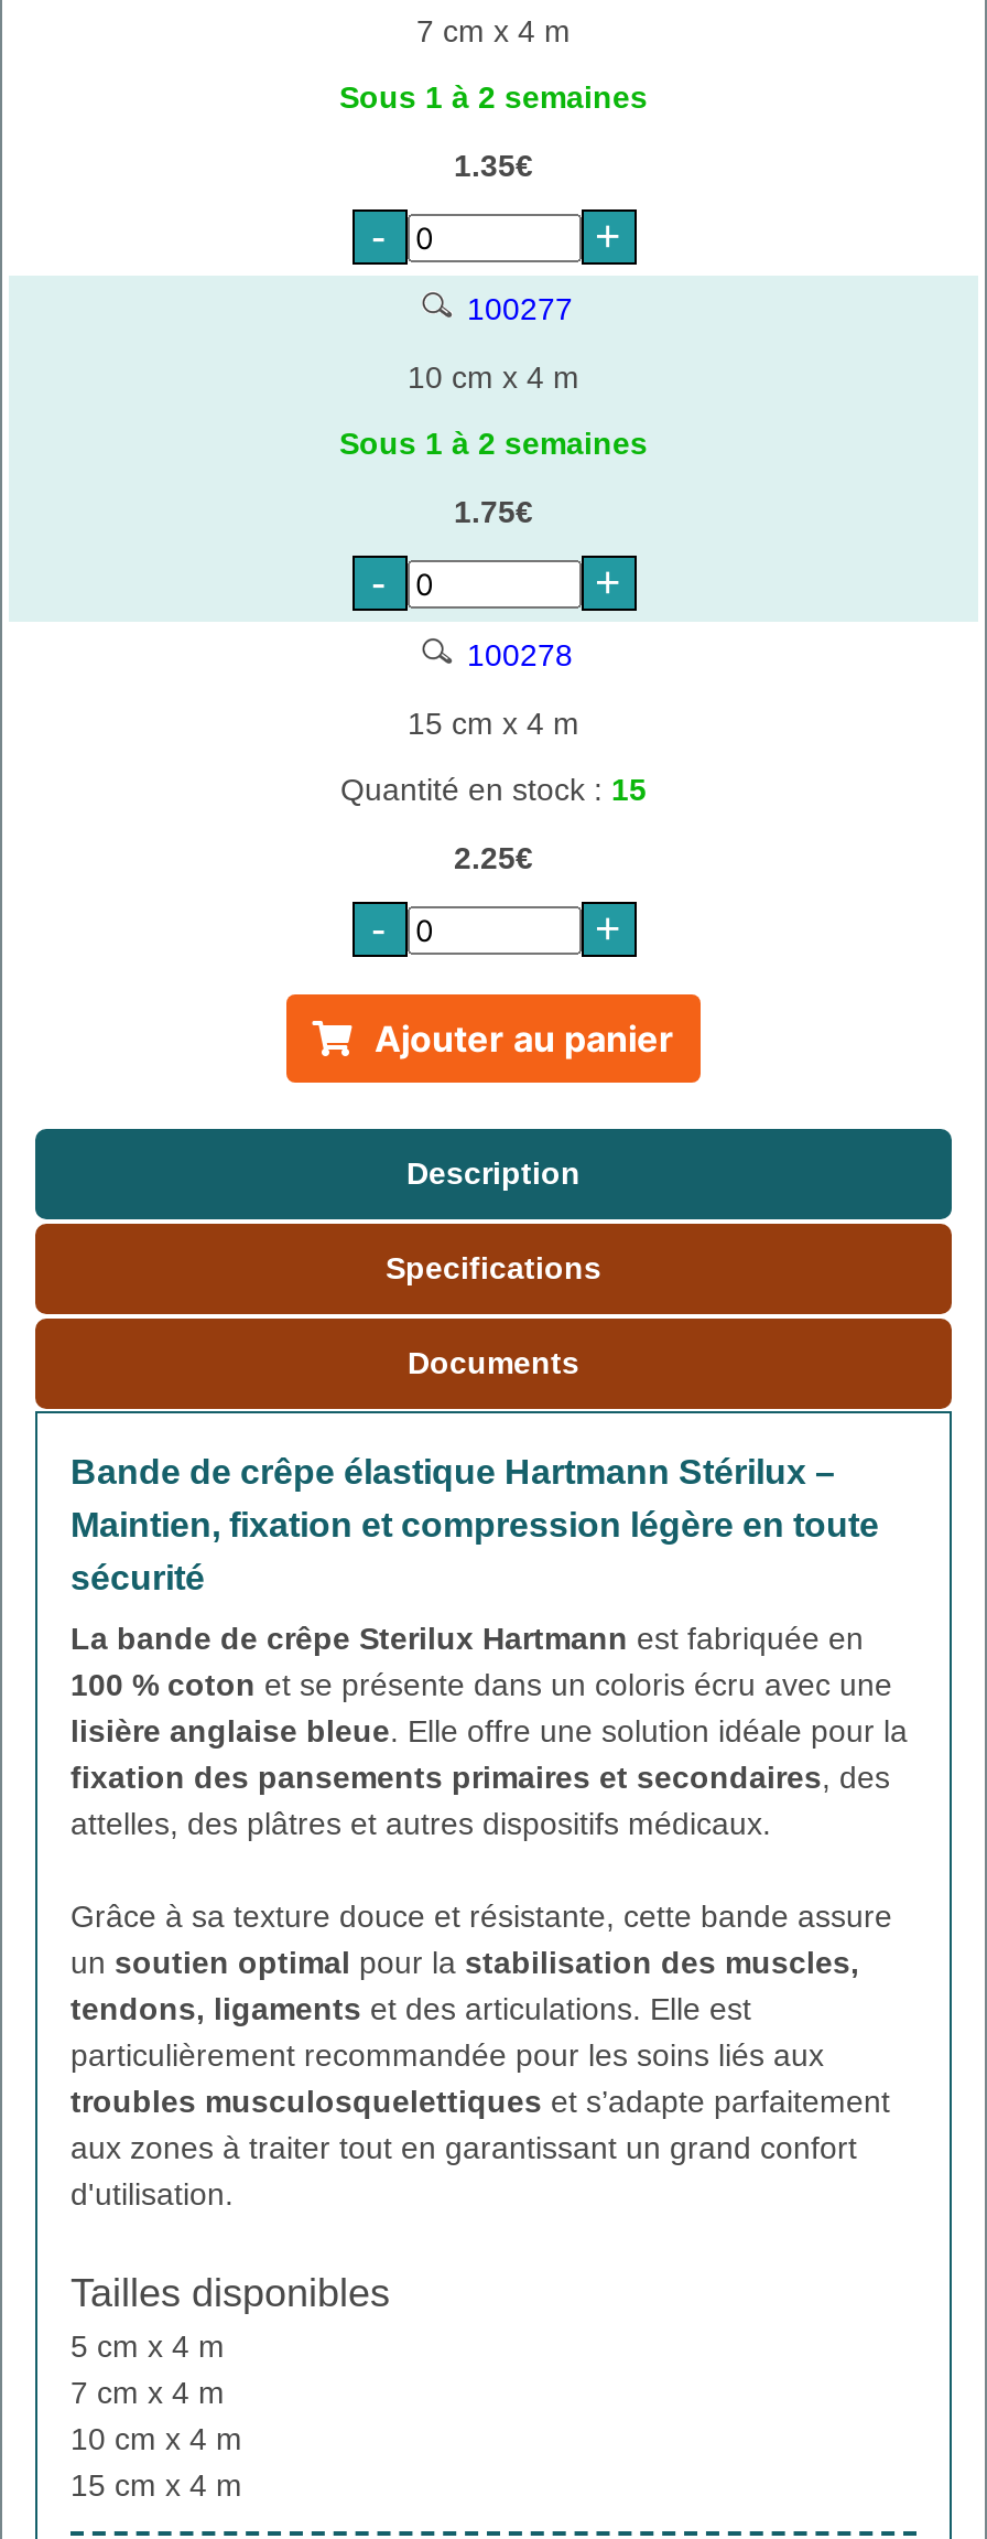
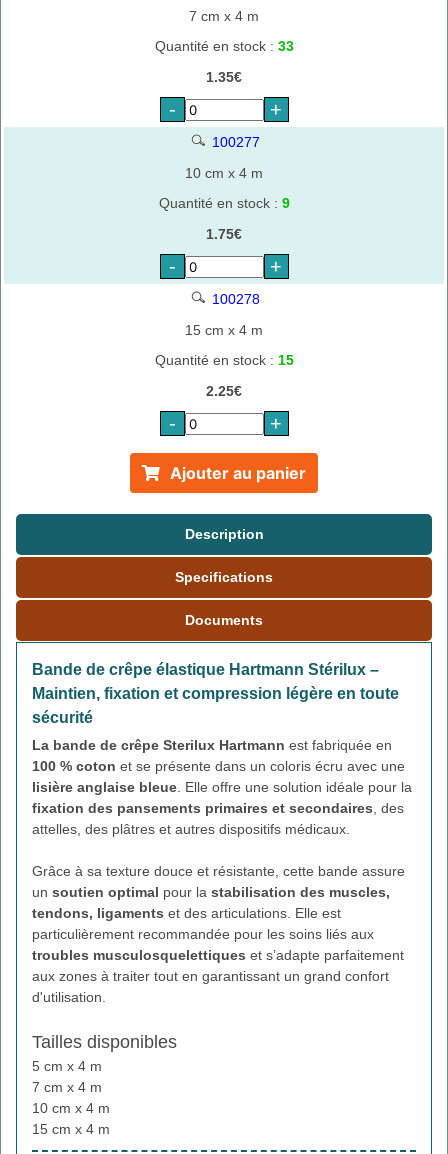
[339,80,648,115] Sous 1 à 2 semaines -> [154,38,293,54] Quantité en stock : 33
[339,426,648,461] Sous 1 à 2 semaines -> [158,195,289,211] Quantité en stock : 9

